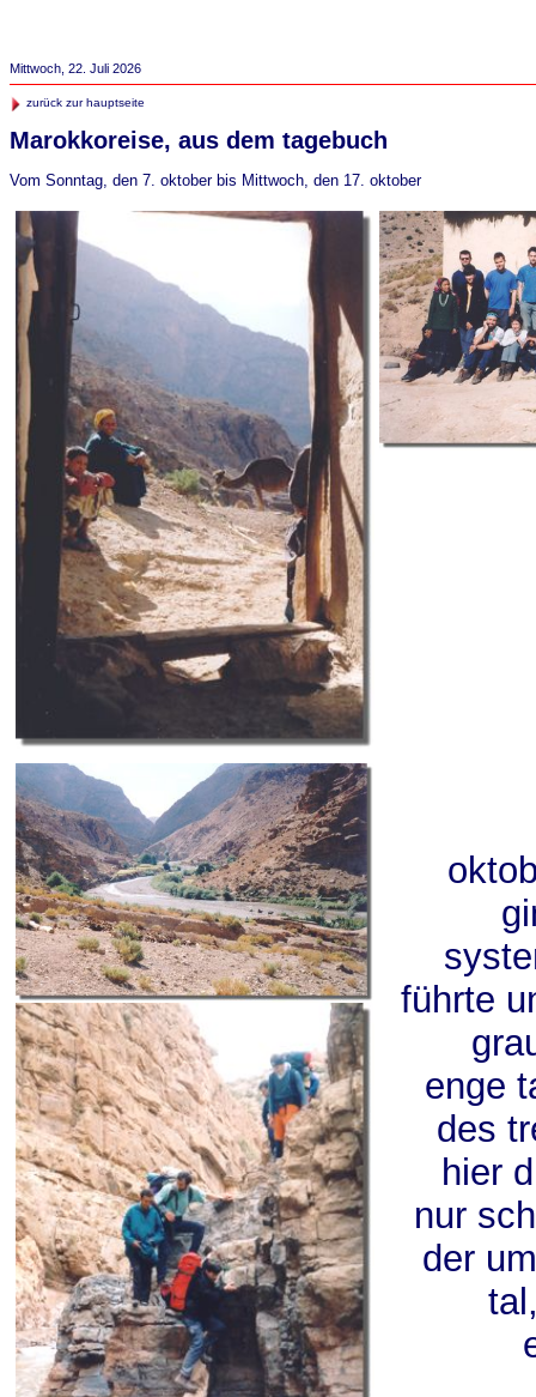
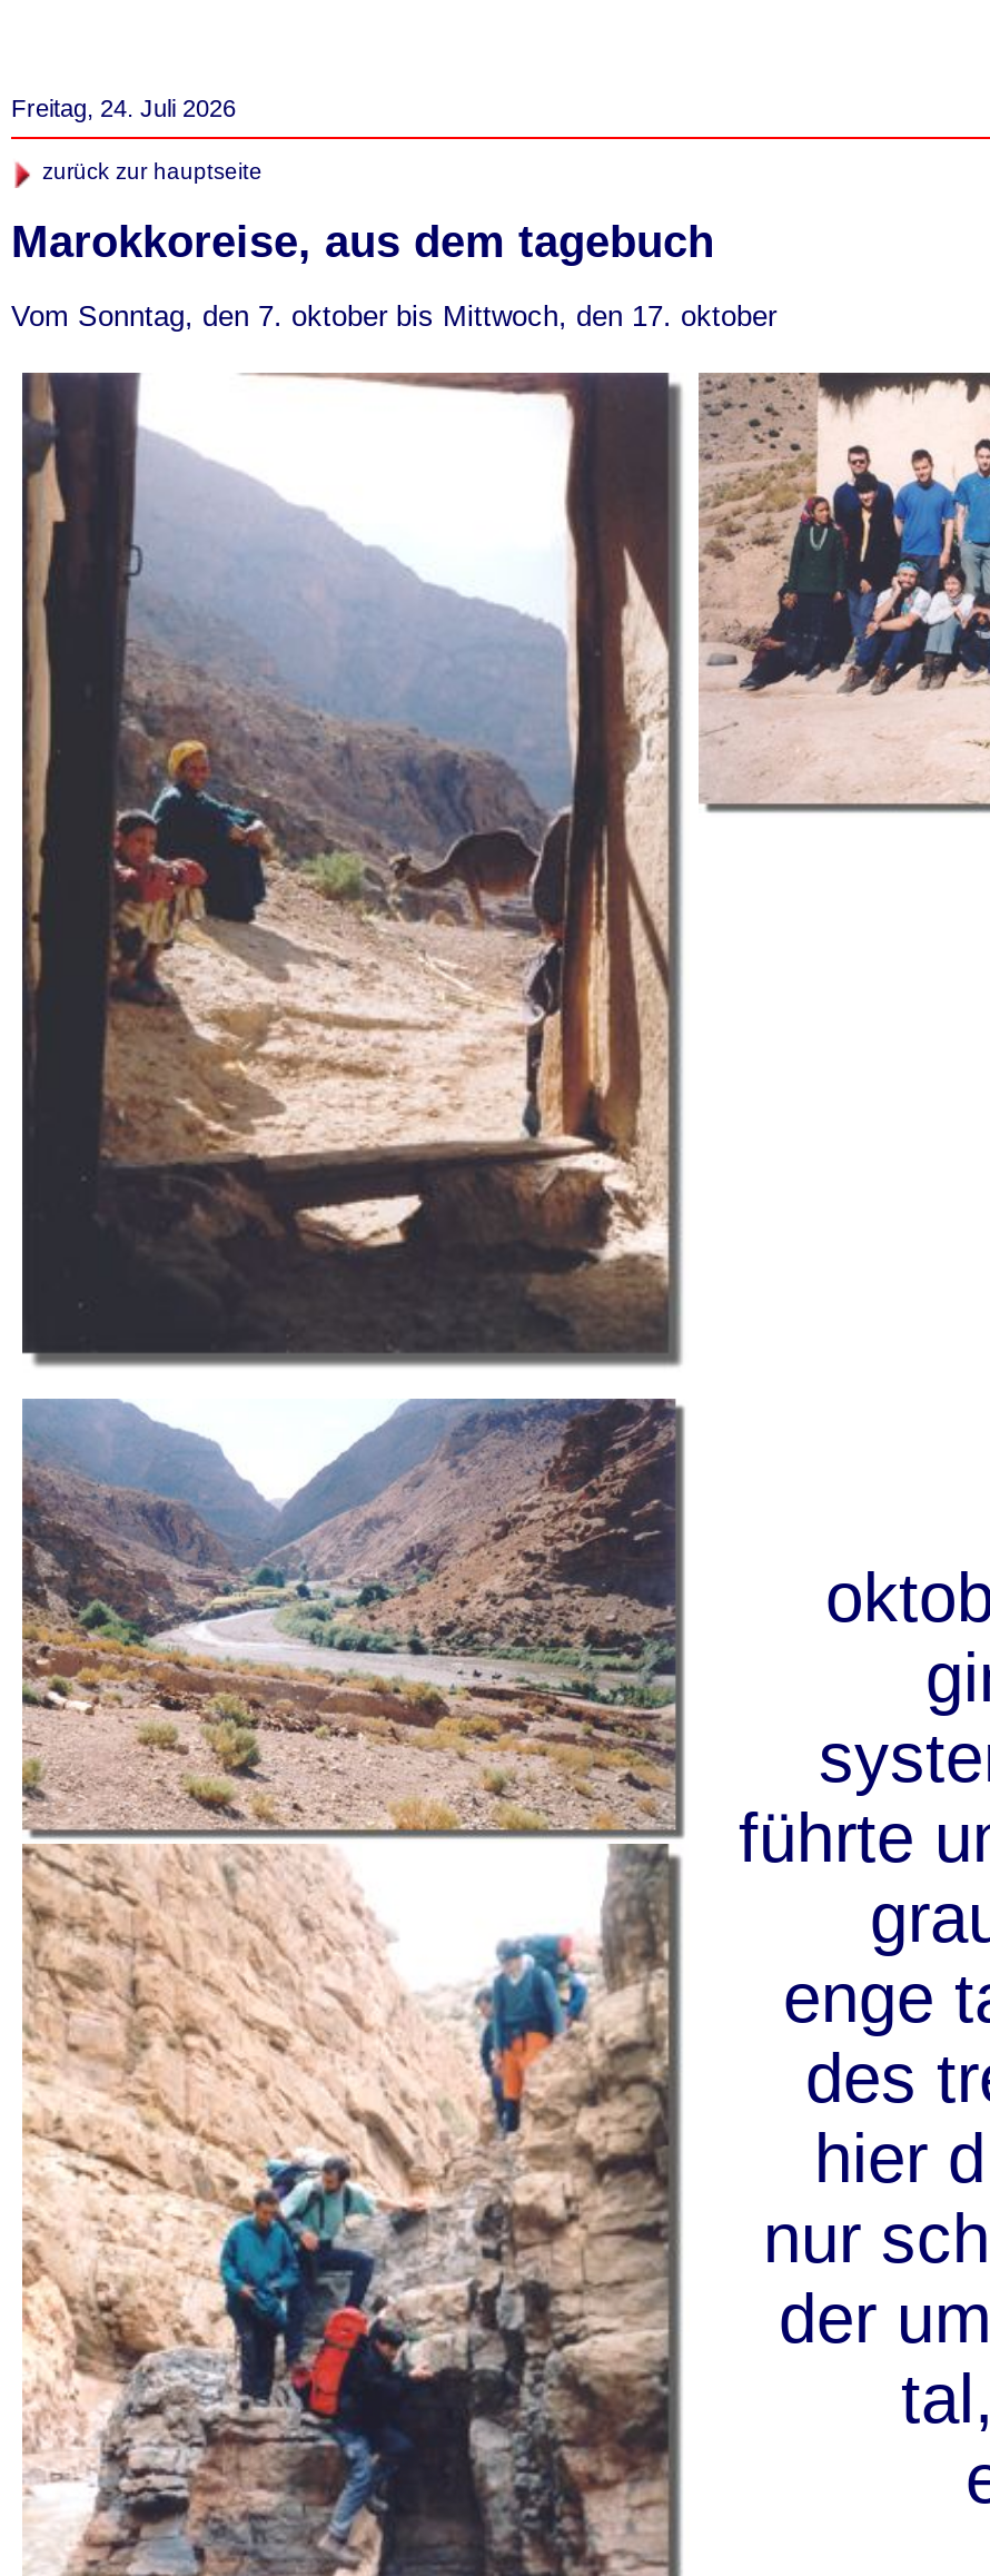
[10,61,141,75] Mittwoch, 22. Juli 2026 -> [11,95,236,121] Freitag, 24. Juli 2026

